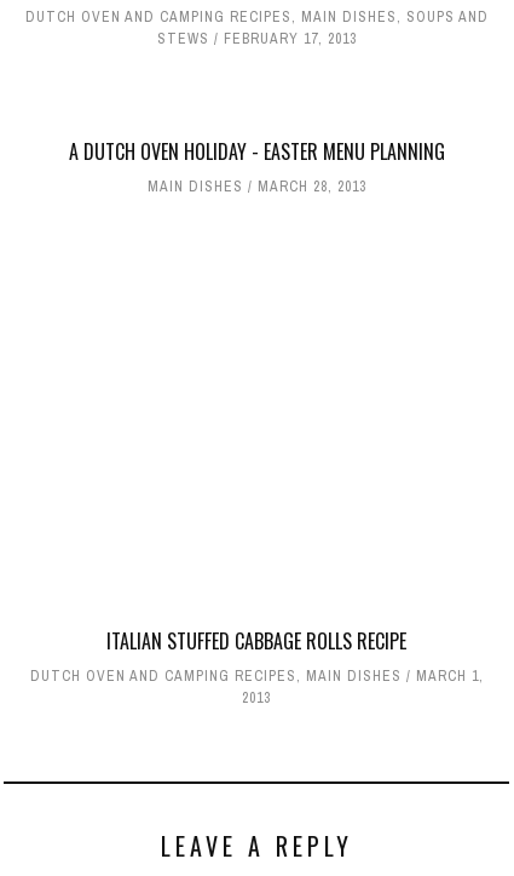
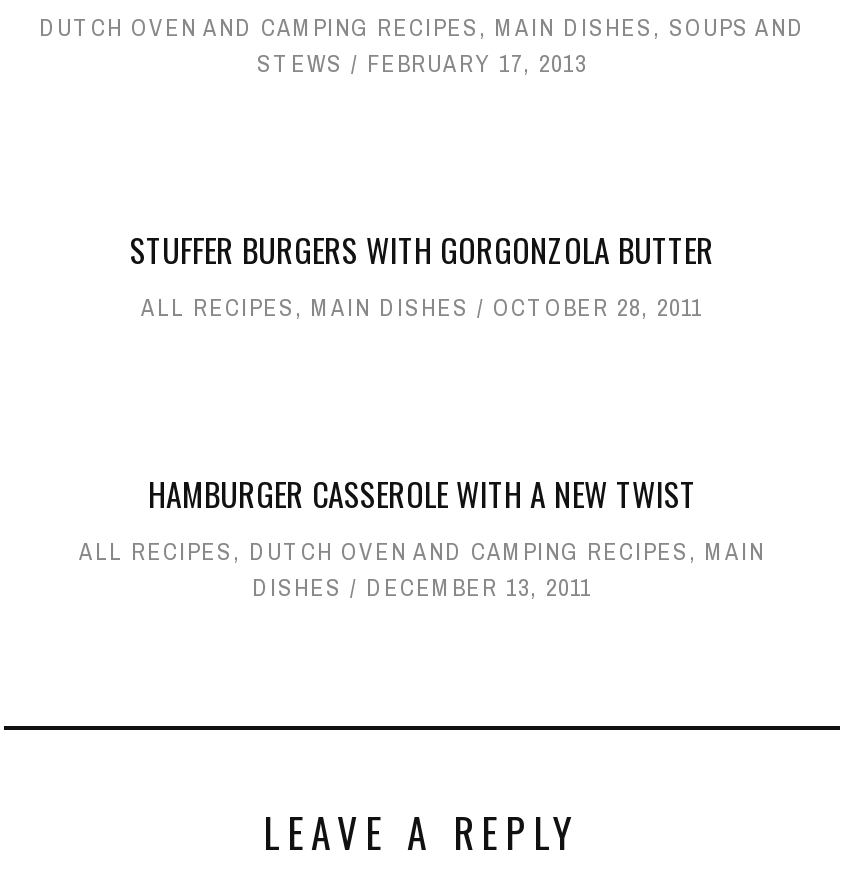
[68,136,444,196] A DUTCH OVEN HOLIDAY - EASTER MENU PLANNING | MAIN DISHES | MARCH 28, 2013 -> [130,225,714,323] STUFFER BURGERS WITH GORGONZOLA BUTTER | ALL RECIPES, MAIN DISHES | OCTOBER 28, 2011
[30,626,483,707] ITALIAN STUFFED CABBAGE ROLLS RECIPE | DUTCH OVEN AND CAMPING RECIPES, MAIN DISHES | MARCH 1, | 2013 -> [79,469,765,603] HAMBURGER CASSEROLE WITH A NEW TWIST | ALL RECIPES, DUTCH OVEN AND CAMPING RECIPES, MAIN | DISHES | DECEMBER 13, 2011

